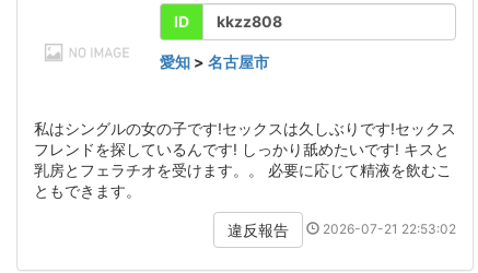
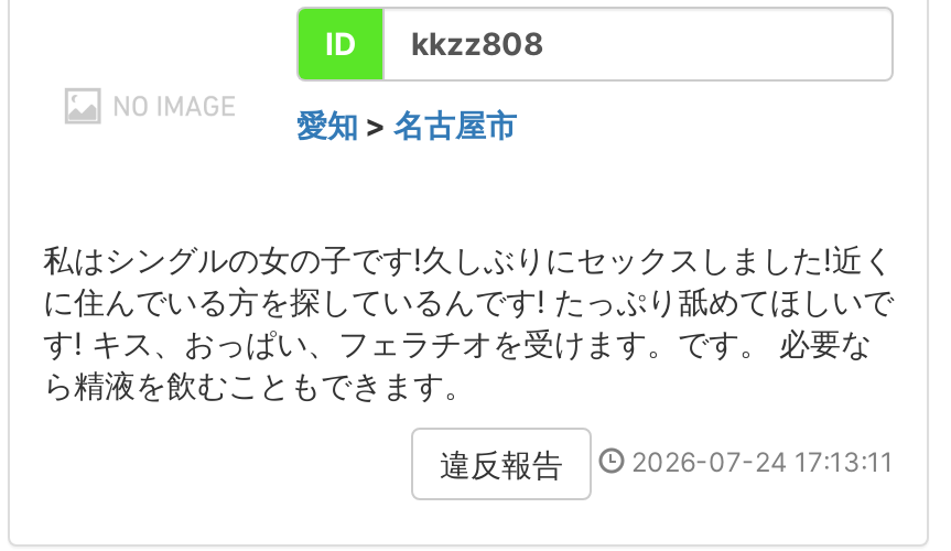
[34,119,456,200] 私はシングルの女の子です!セックスは久しぶりです!セックス | フレンドを探しているんです! しっかり舐めたいです! キスと | 乳房とフェラチオを受けます。。 必要に応じて精液を飲むこ | ともできます。 -> [43,240,894,403] 私はシングルの女の子です!久しぶりにセックスしました!近く | に住んでいる方を探しているんです! たっぷり舐めてほしいで | す! キス、おっぱい、フェラチオを受けます。です。 必要な | ら精液を飲むこともできます。
[228,220,456,239] 違反報告 2026-07-21 22:53:02 -> [440,445,894,483] 違反報告 2026-07-24 17:13:11

